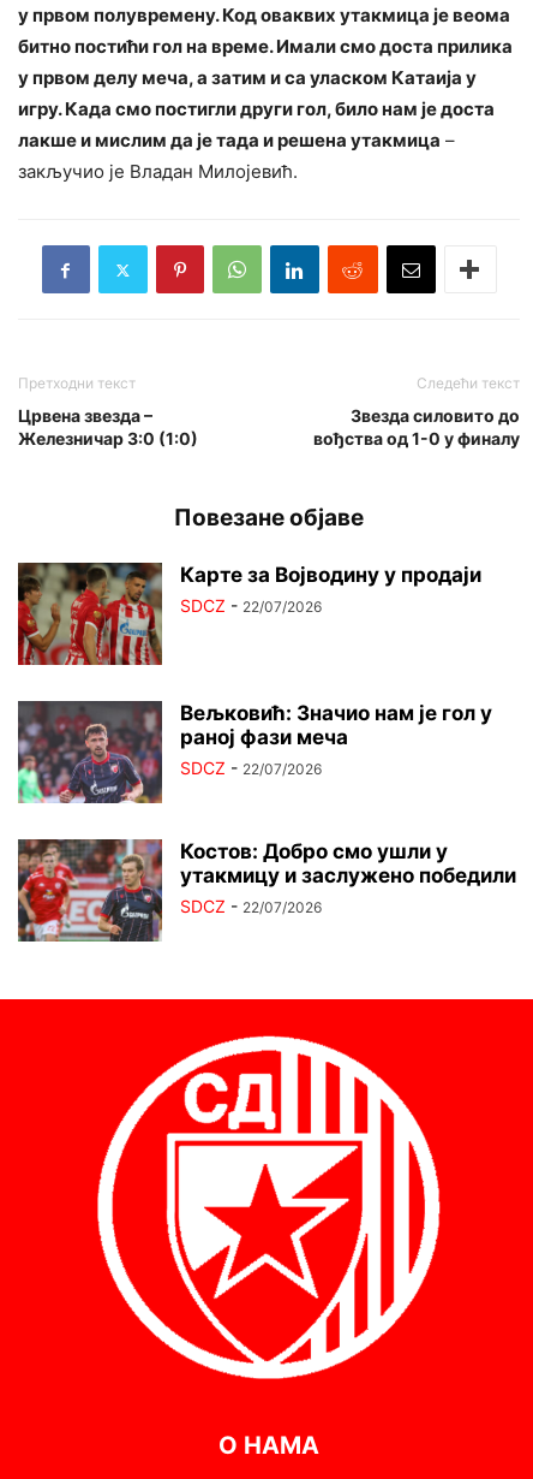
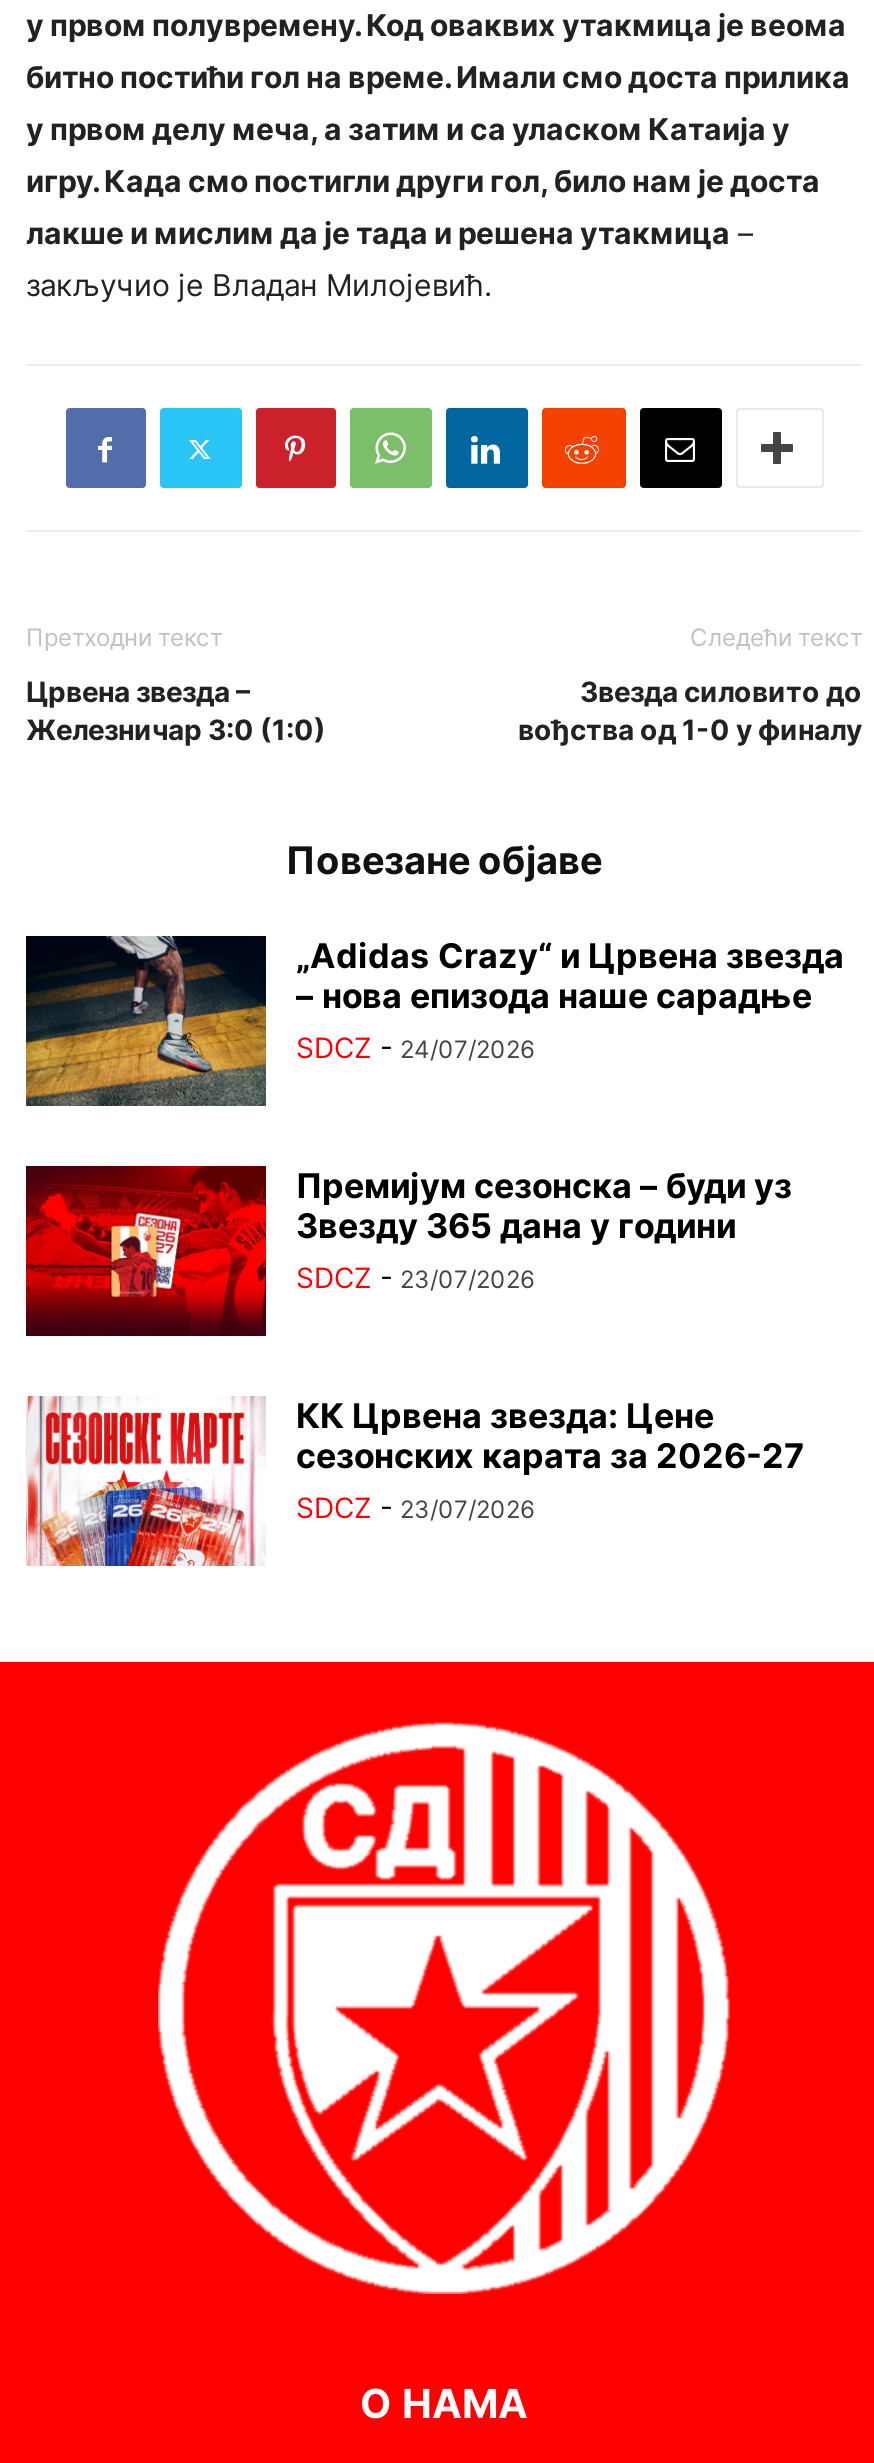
[17,562,481,666] [image] | Карте за Војводину у продаји | SDCZ - 22/07/2026 -> [24,934,844,1108] [image] | „Adidas Crazy“ и Црвена звезда | – нова епизода наше сарадње | SDCZ - 24/07/2026
[17,700,492,804] [image] | Вељковић: Значио нам је гол у | раној фази меча | SDCZ - 22/07/2026 -> [24,1164,792,1338] [image] | Премијум сезонска – буди уз | Звезду 365 дана у години | SDCZ - 23/07/2026
[17,838,516,943] [image] | Костов: Добро смо ушли у | утакмицу и заслужено победили | SDCZ - 22/07/2026 -> [26,1396,804,1568] [image] | КК Црвена звезда: Цене | сезонских карата за 2026-27 | SDCZ - 23/07/2026

